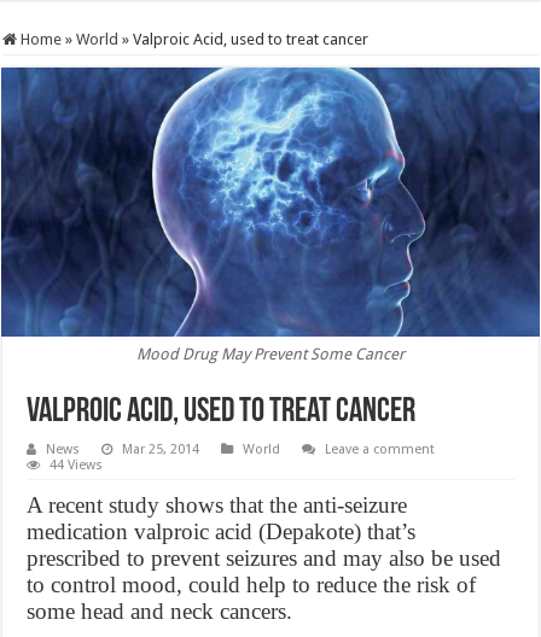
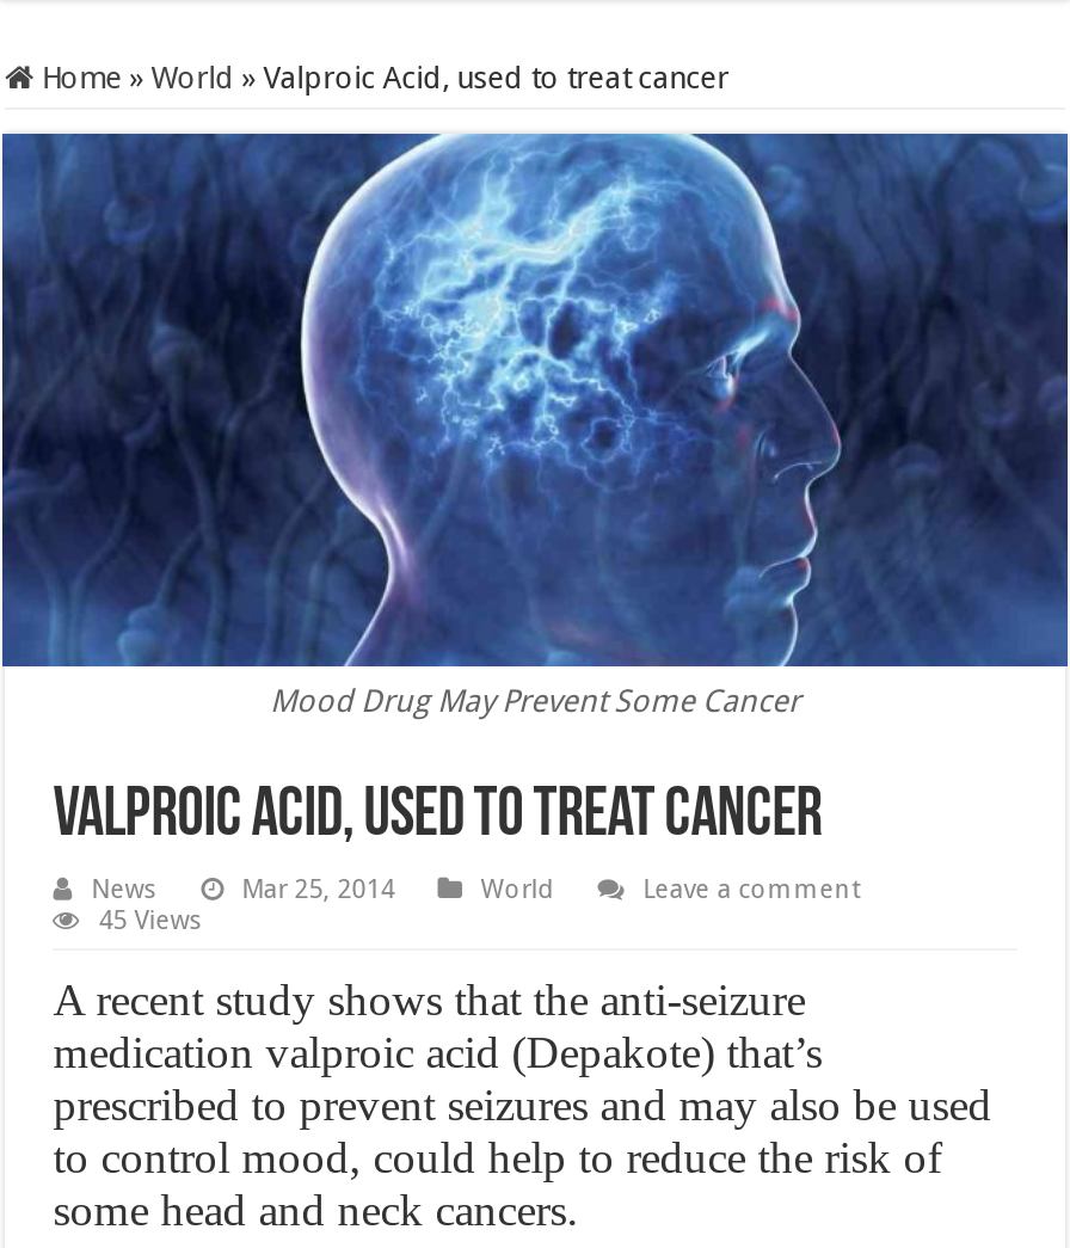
[50,457,103,473] 44 Views -> [98,905,203,936] 45 Views

